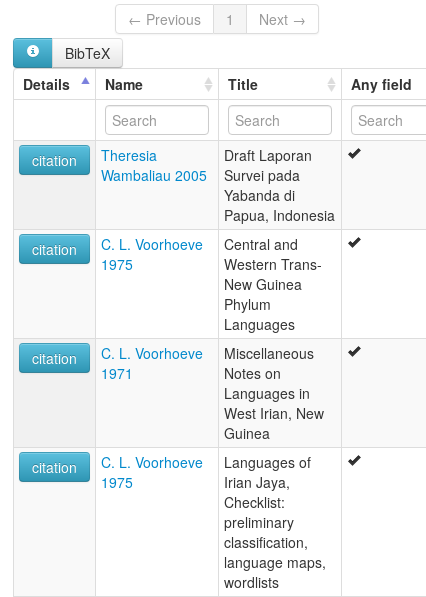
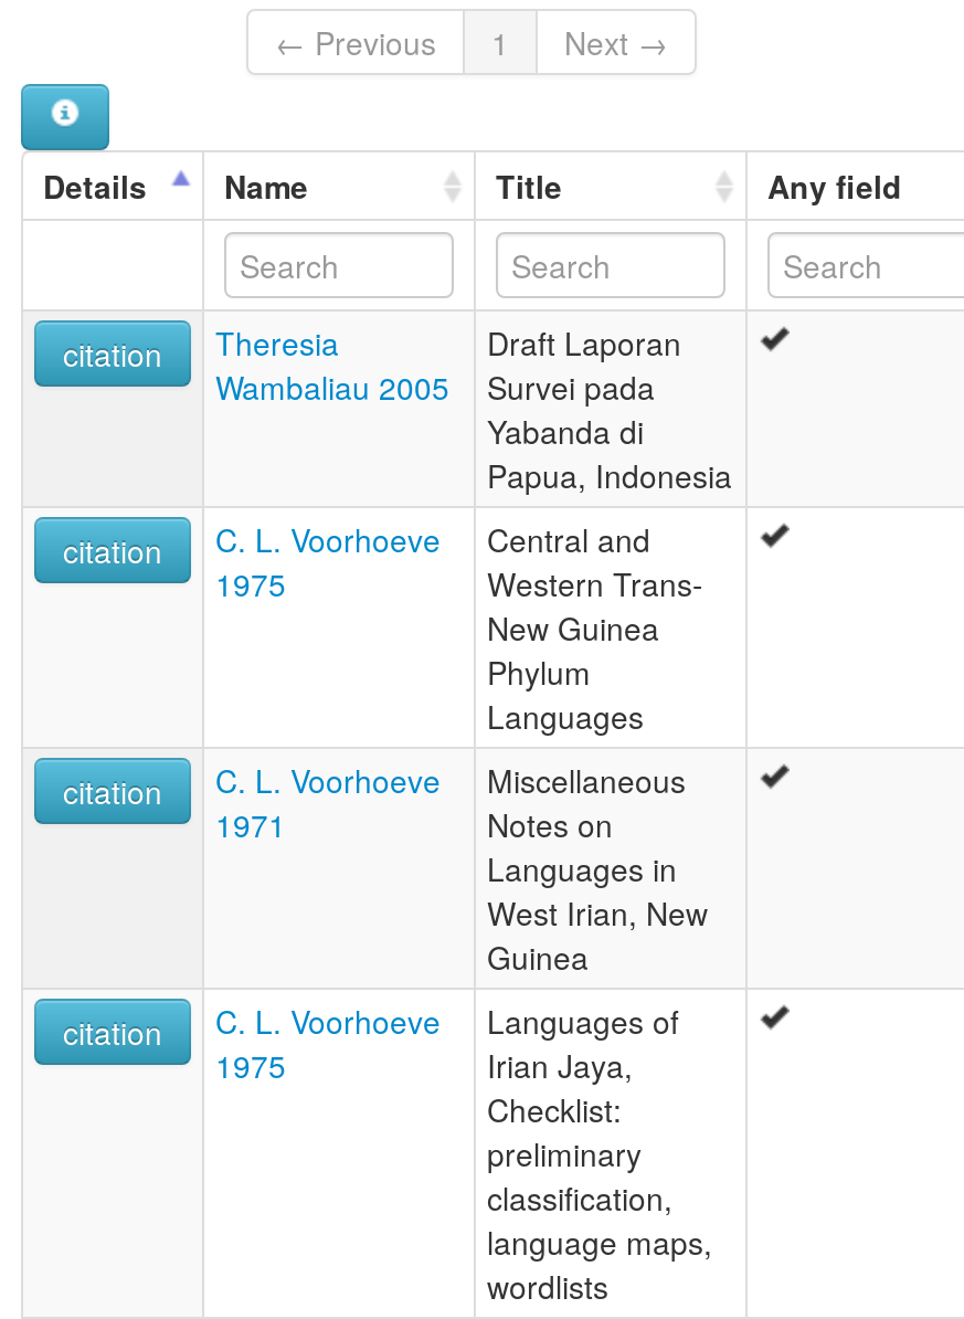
[65,43,110,63] BibTeX -> none

